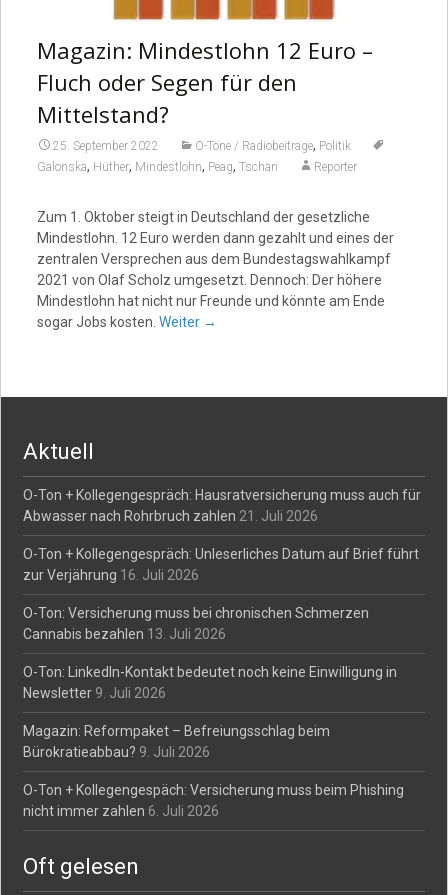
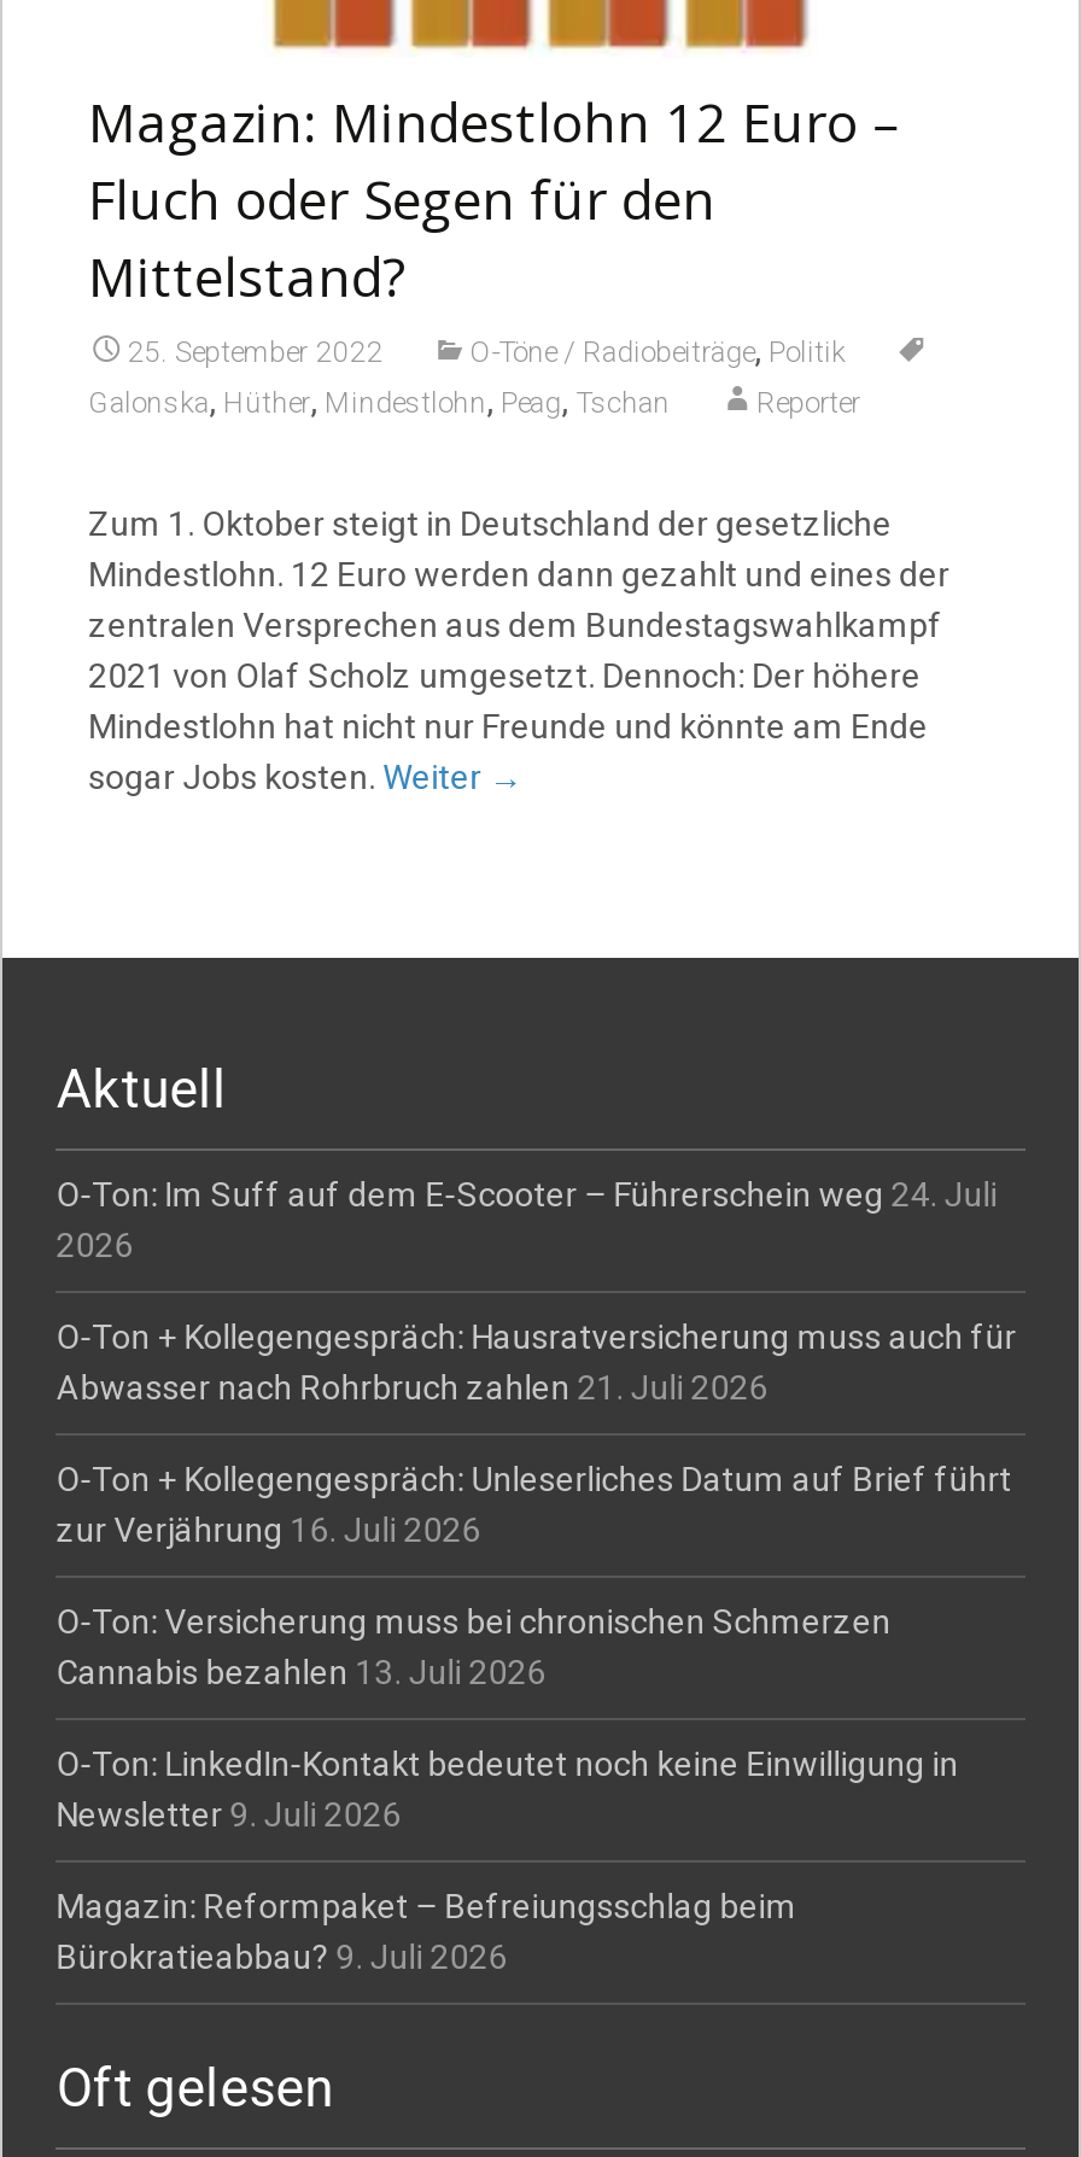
none -> [56,1175,997,1264] O-Ton: Im Suff auf dem E-Scooter – Führerschein weg 24. Juli | 2026
moved [23,487,421,760] -> [56,1317,1017,1976]: O-Ton + Kollegengespräch: Hausratversicherung muss auch für | Abwasser nach Rohrbruch zahlen 21. Juli 2026 | O-Ton + Kollegengespräch: Unleserliches Datum auf Brief führt | ... | Magazin: Reformpaket – Befreiungsschlag beim | Bürokratieabbau? 9. Juli 2026
[23,782,404,819] O-Ton + Kollegengespäch: Versicherung muss beim Phishing | nicht immer zahlen 6. Juli 2026 -> none

